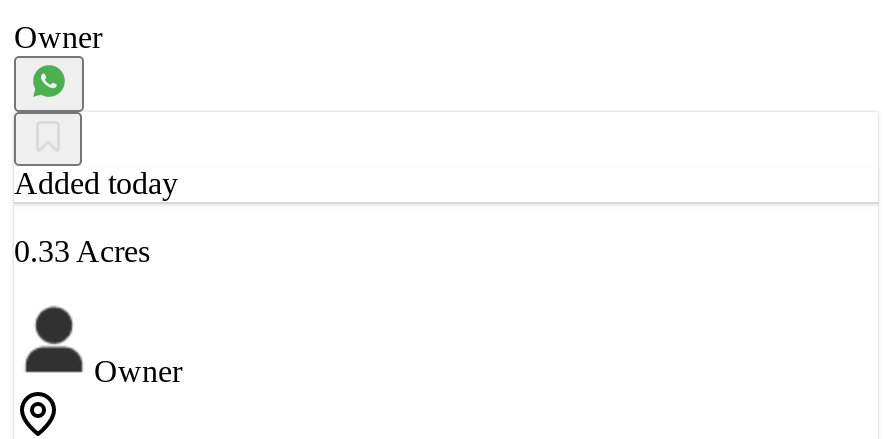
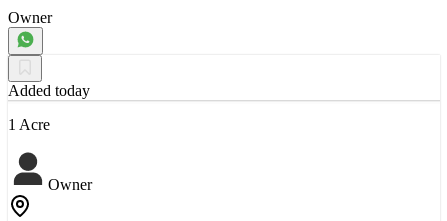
[14,235,150,269] 0.33 Acres -> [8,116,50,133] 1 Acre

